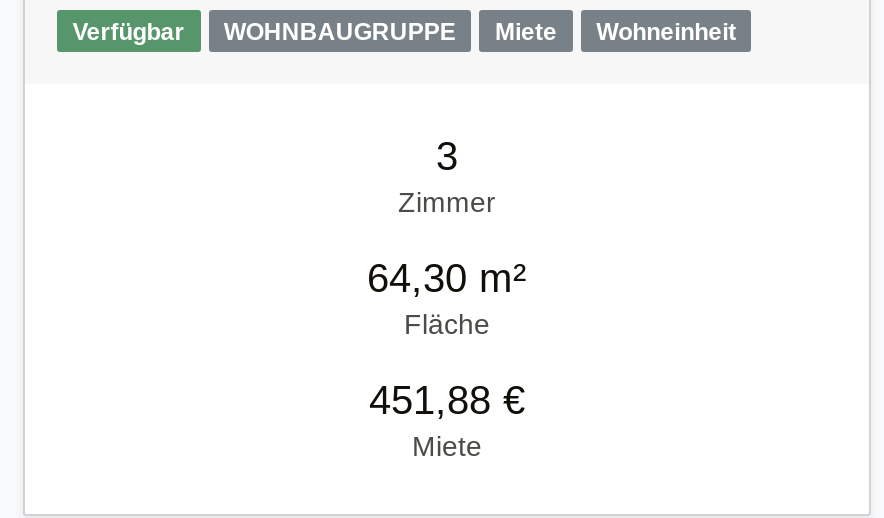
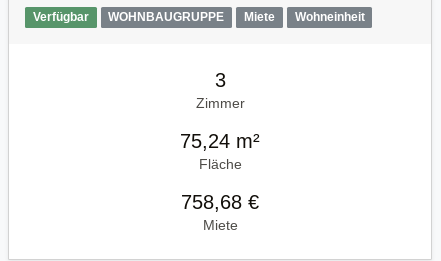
[367,255,527,299] 64,30 m² -> [180,129,260,151] 75,24 m²
[369,377,525,421] 451,88 € -> [181,190,259,212] 758,68 €

